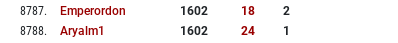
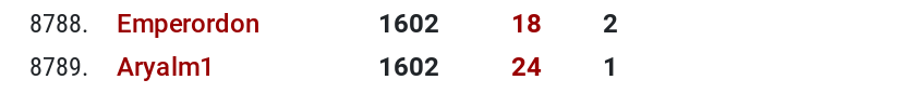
[20,4,126,18] 8787. Emperordon -> [29,9,261,39] 8788. Emperordon
[20,24,105,38] 8788. Aryalm1 -> [29,52,215,83] 8789. Aryalm1

